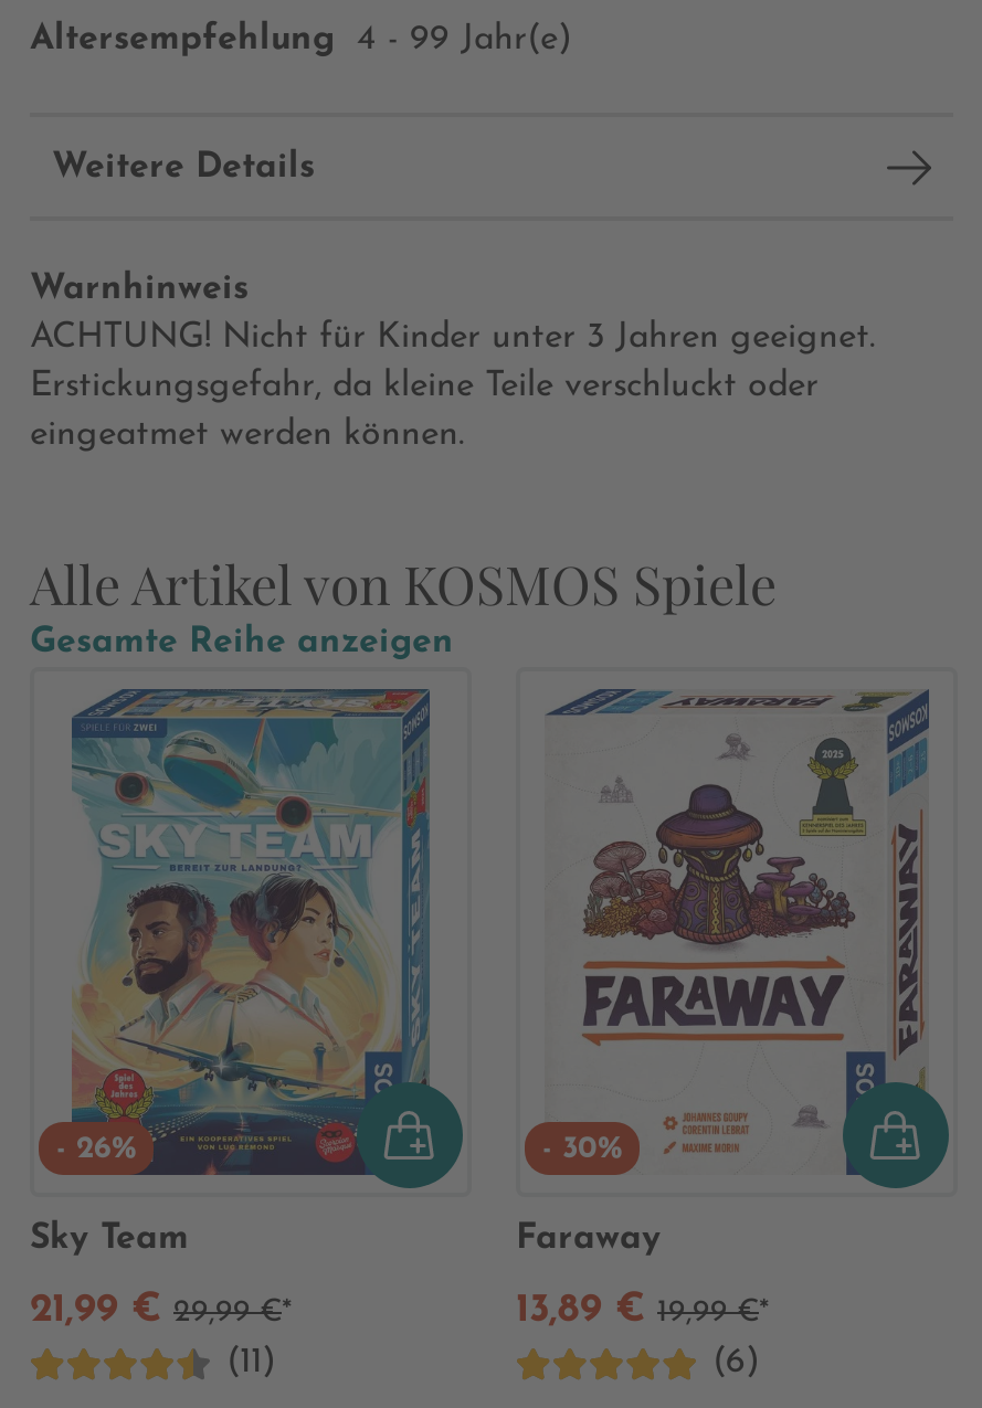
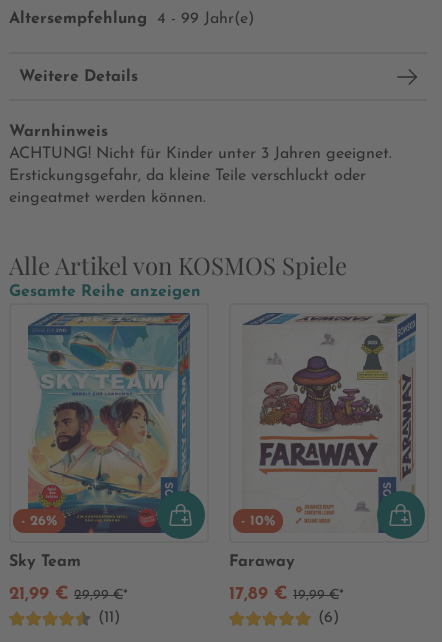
[542,1133,622,1164] - 30% -> [241,514,275,528] - 10%
[516,1290,770,1330] 13,89 € 19,99 €* -> [229,585,344,603] 17,89 € 19,99 €*

